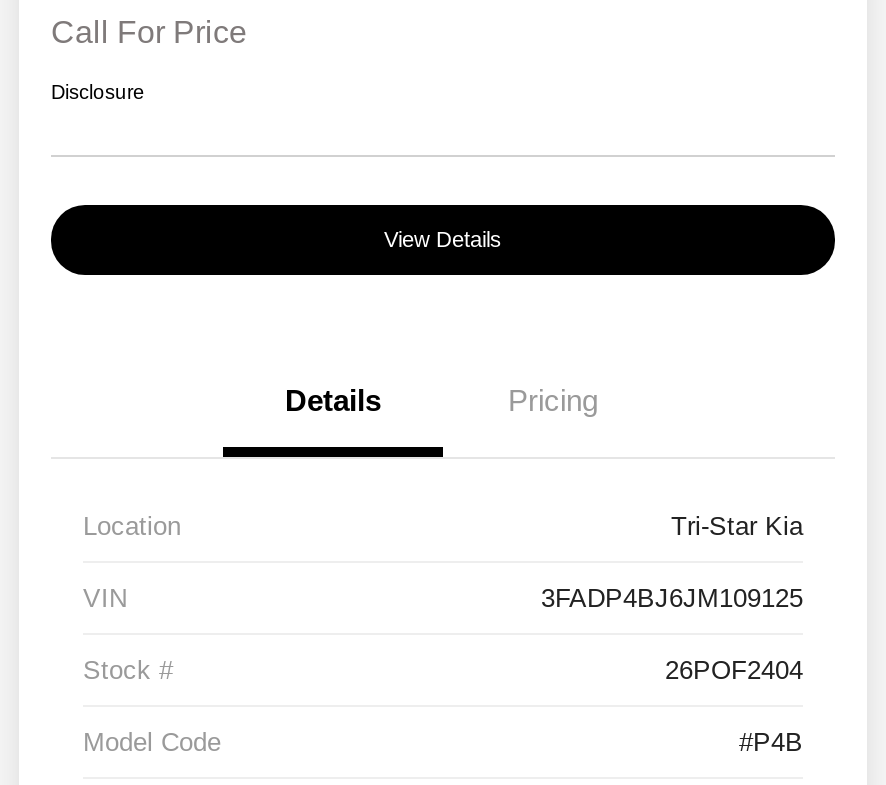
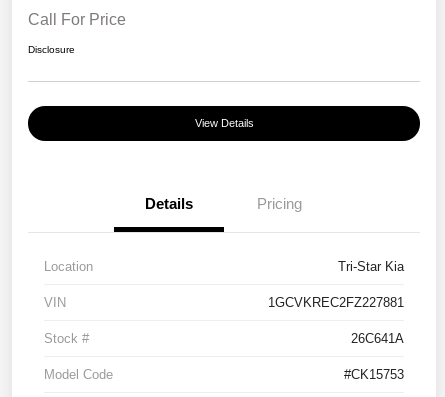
[541,583,803,613] 3FADP4BJ6JM109125 -> [268,295,404,310] 1GCVKREC2FZ227881
[665,655,803,685] 26POF2404 -> [351,331,404,346] 26C641A
[739,727,803,757] #P4B -> [344,367,404,382] #CK15753

